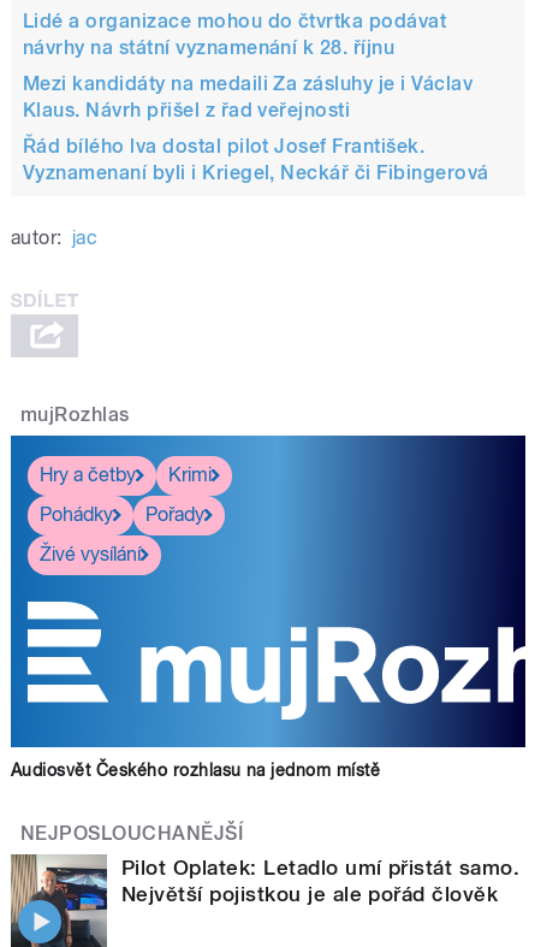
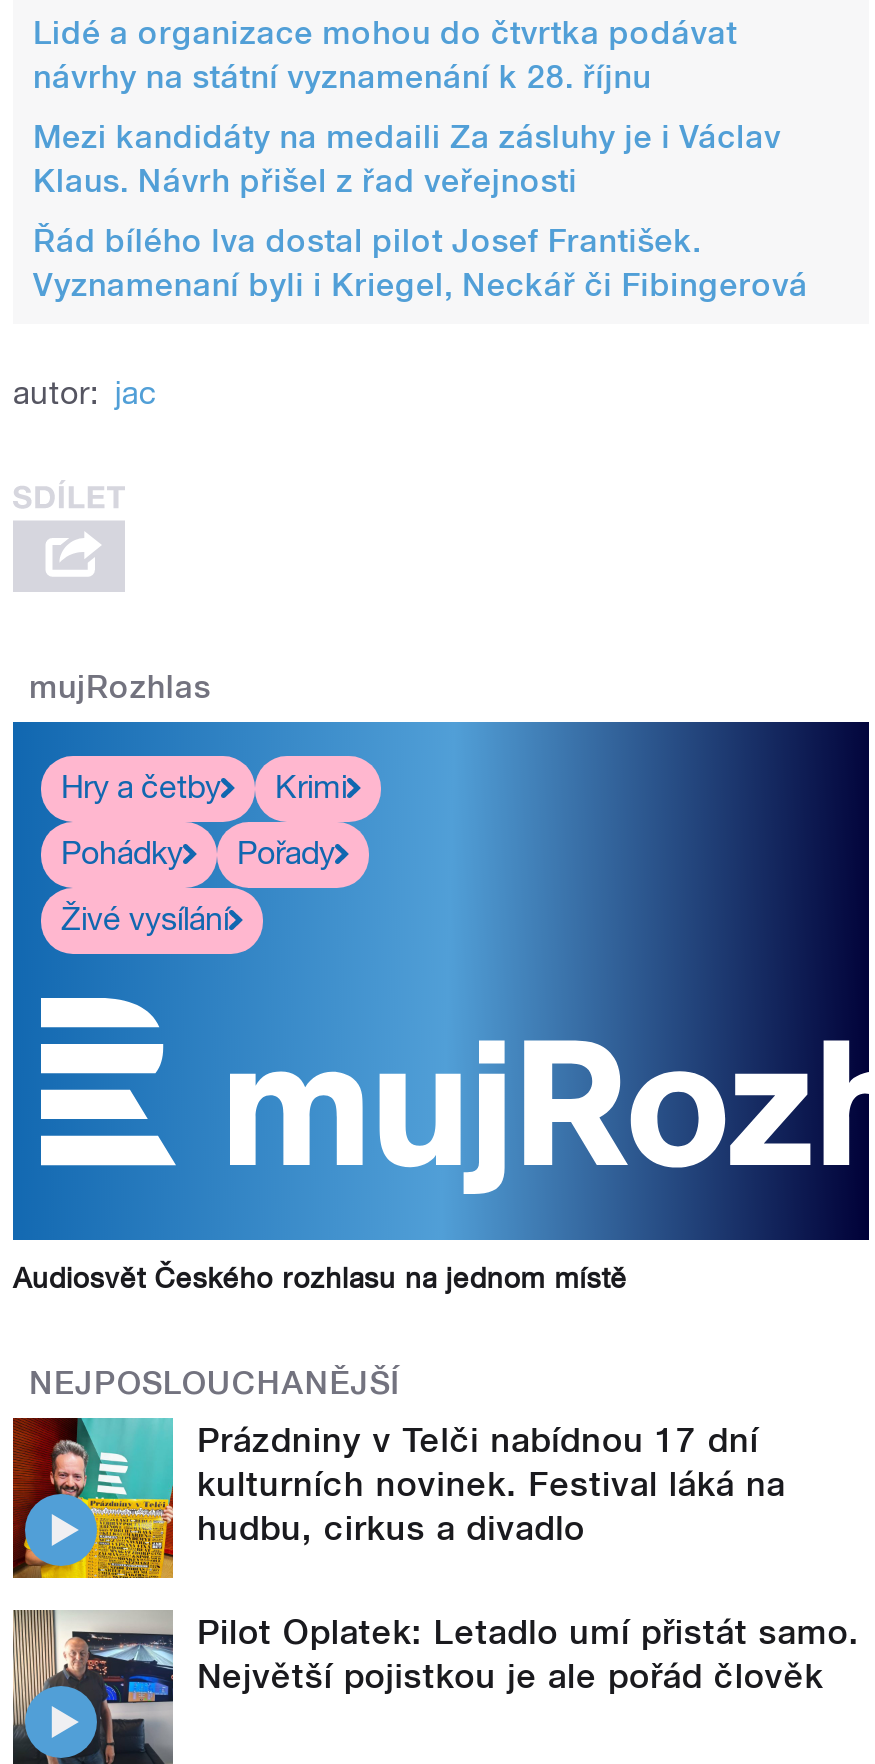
none -> [11,1416,786,1580] [image] | Prázdniny v Telči nabídnou 17 dní | kulturních novinek. Festival láká na | hudbu, cirkus a divadlo

